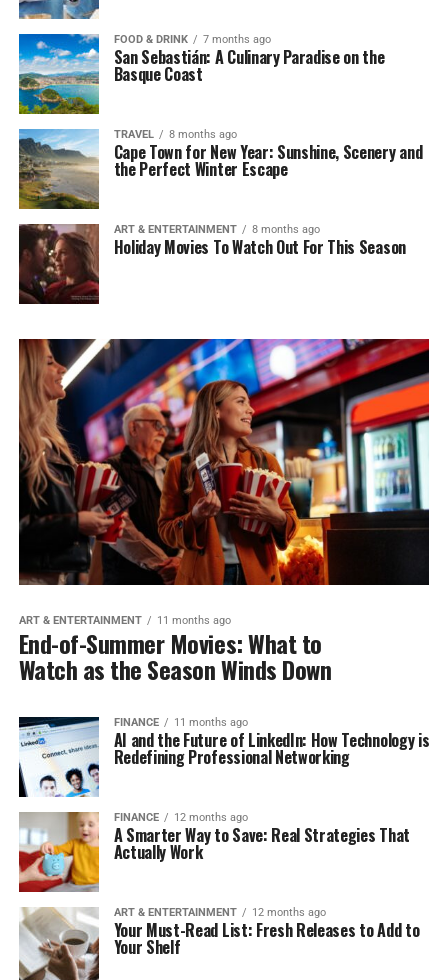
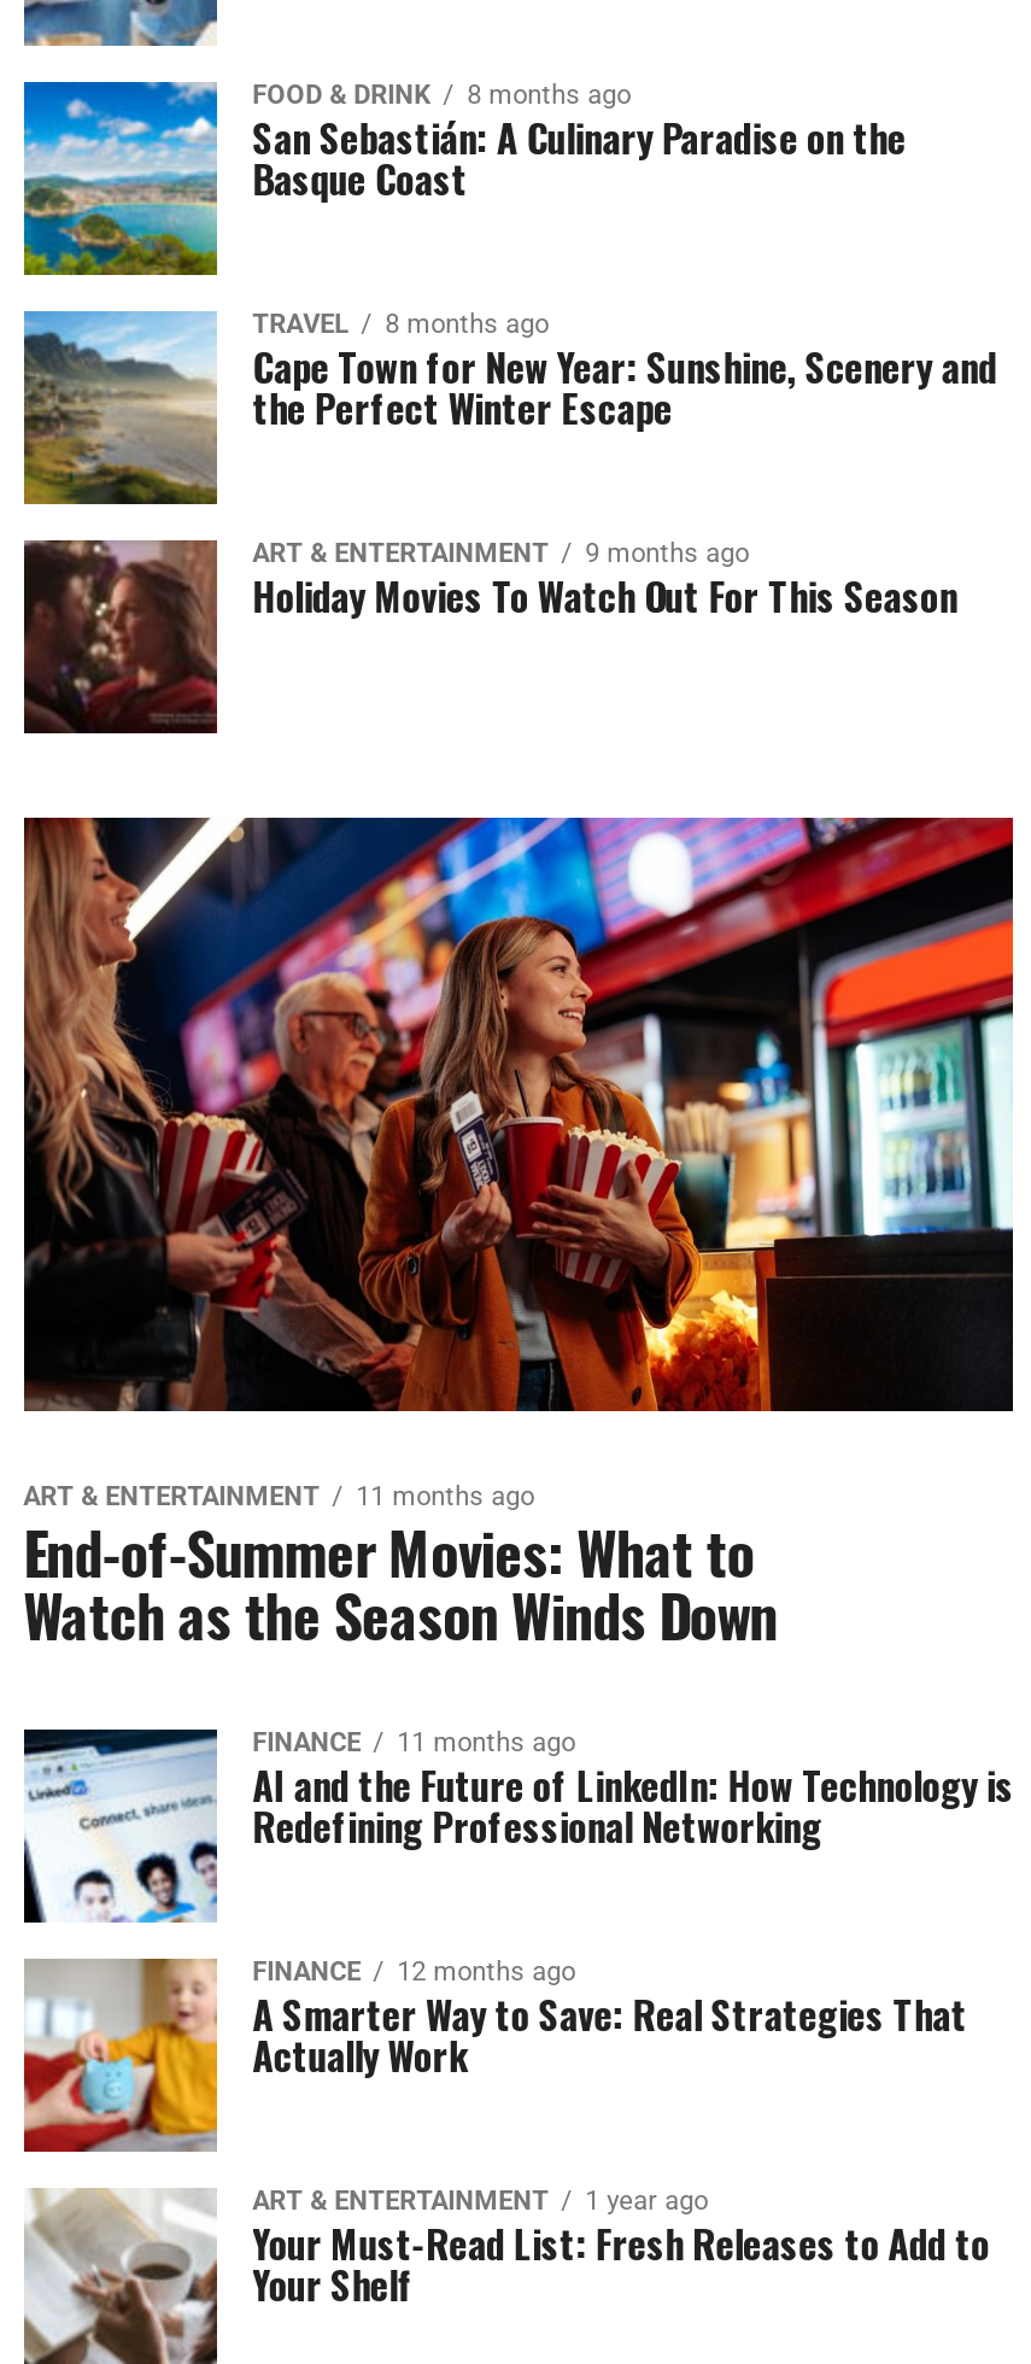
[114,33,271,46] FOOD & DRINK 7 months ago -> [253,80,631,111] FOOD & DRINK 8 months ago
[114,223,320,236] ART & ENTERTAINMENT 8 months ago -> [253,538,749,569] ART & ENTERTAINMENT 9 months ago
[114,906,326,919] ART & ENTERTAINMENT 12 months ago -> [253,2186,708,2218] ART & ENTERTAINMENT 1 year ago

